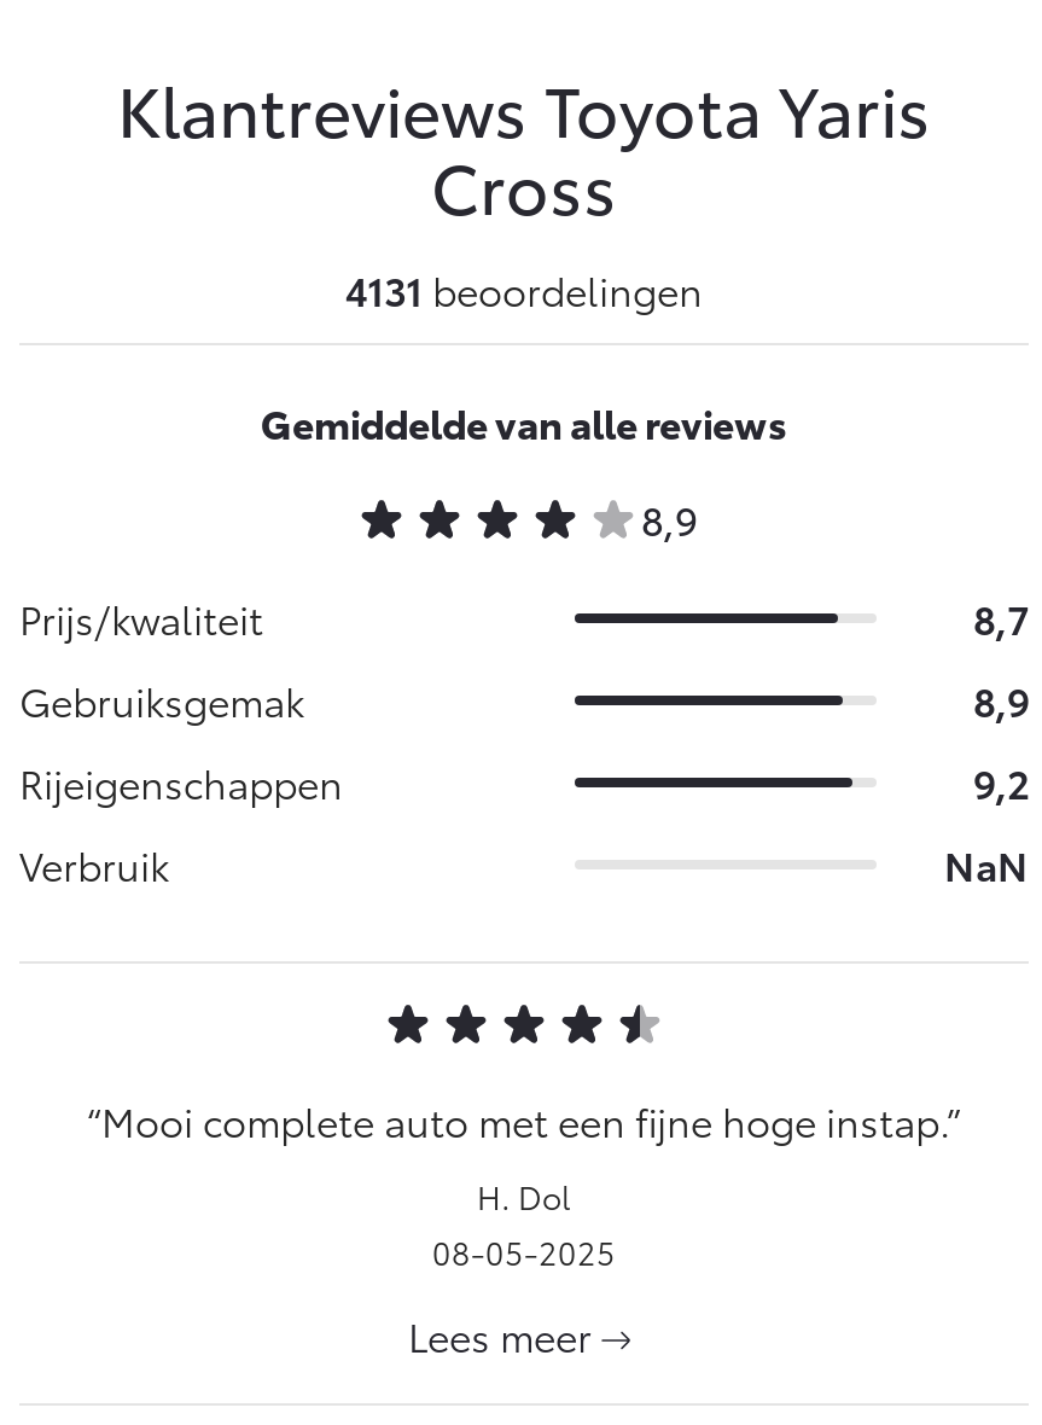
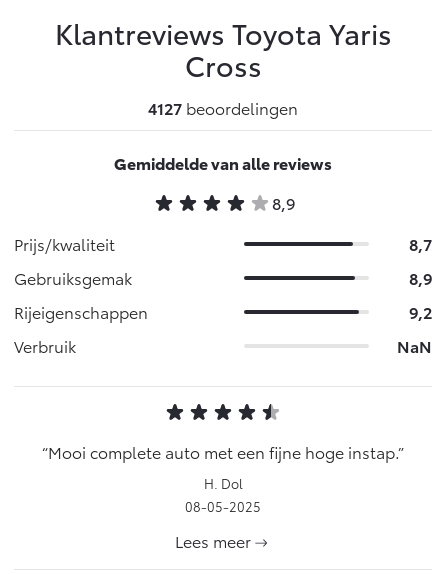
[345,261,703,316] 4131 beoordelingen -> [148,96,298,119] 4127 beoordelingen

